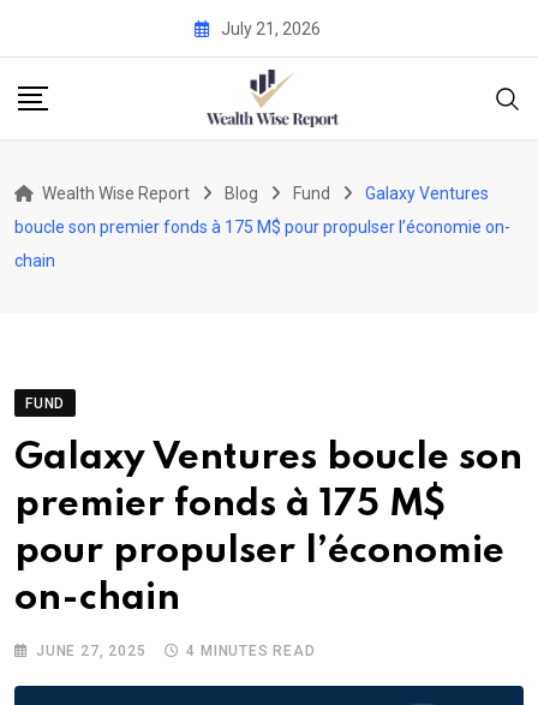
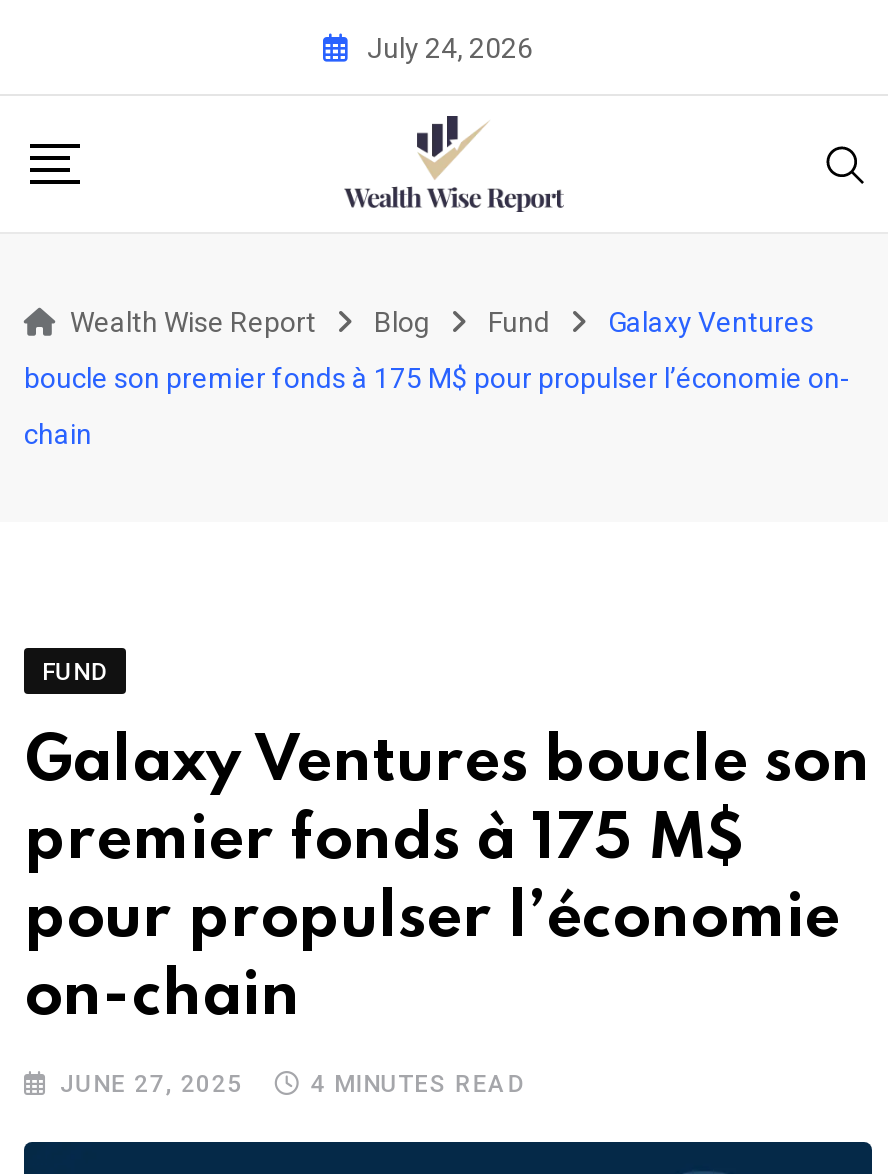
[220,19,320,38] July 21, 2026 -> [367,31,533,63] July 24, 2026

